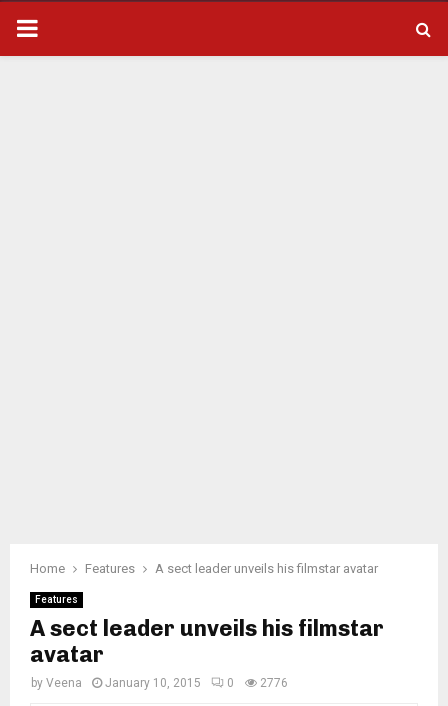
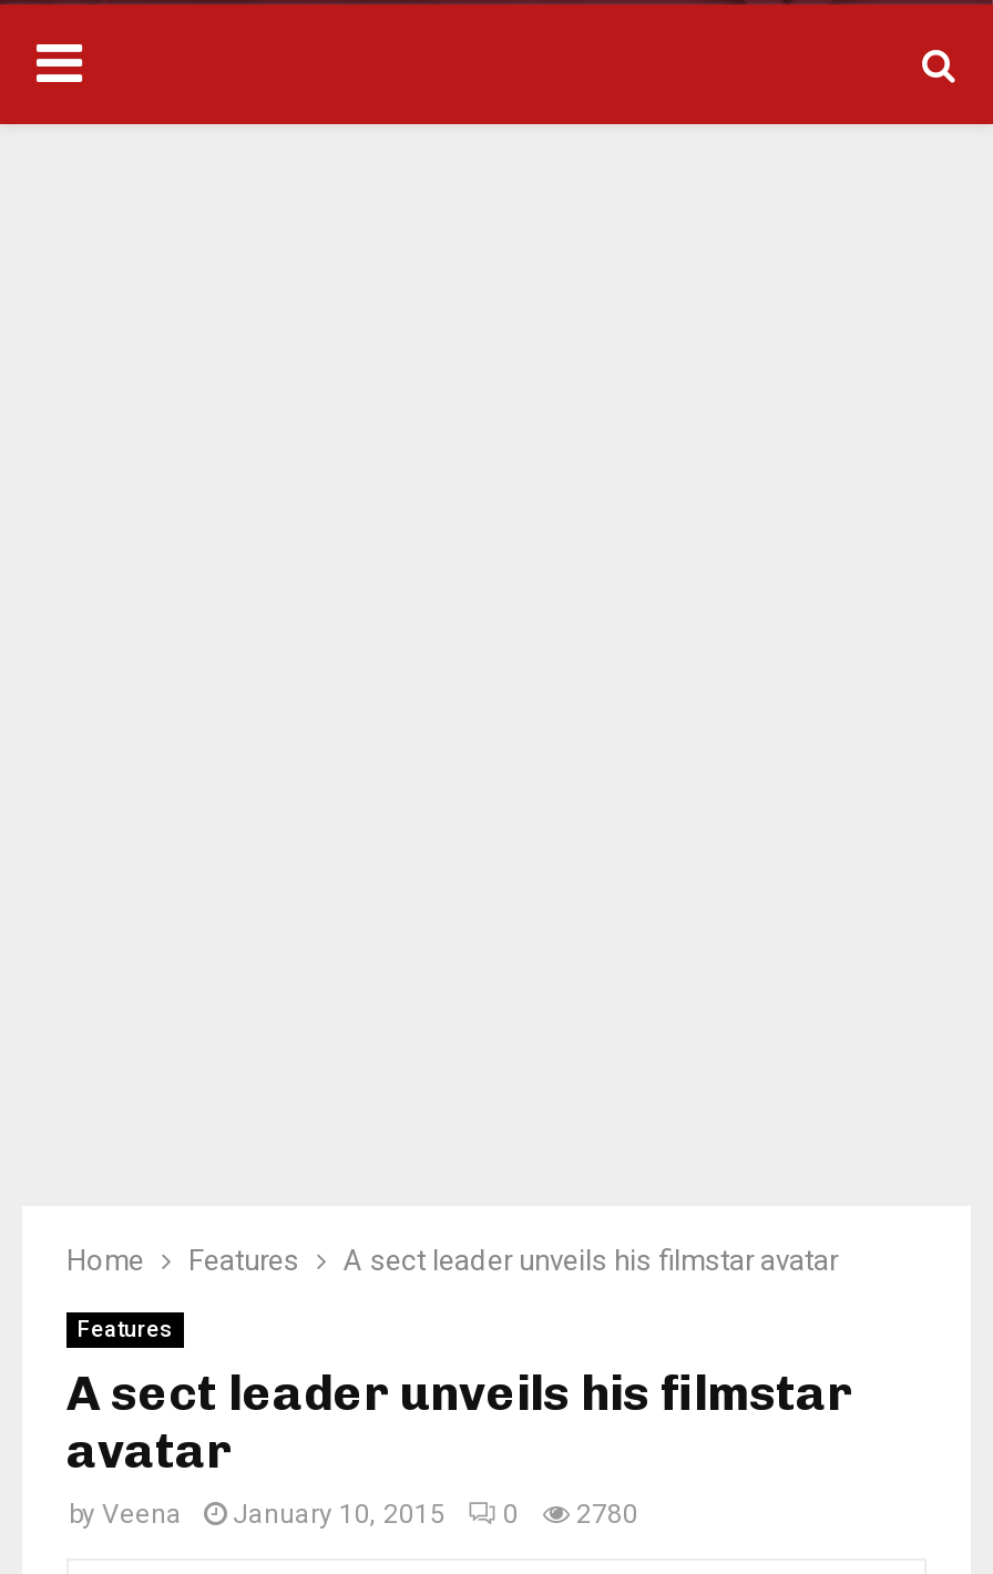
[31,676,288,690] by Veena January 10, 2015 0 2776 -> [69,1499,638,1530] by Veena January 10, 2015 0 2780

